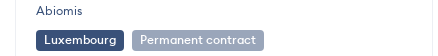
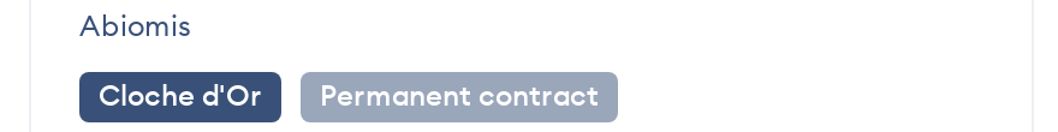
[44,32,116,47] Luxembourg -> [99,77,262,113] Cloche d'Or

